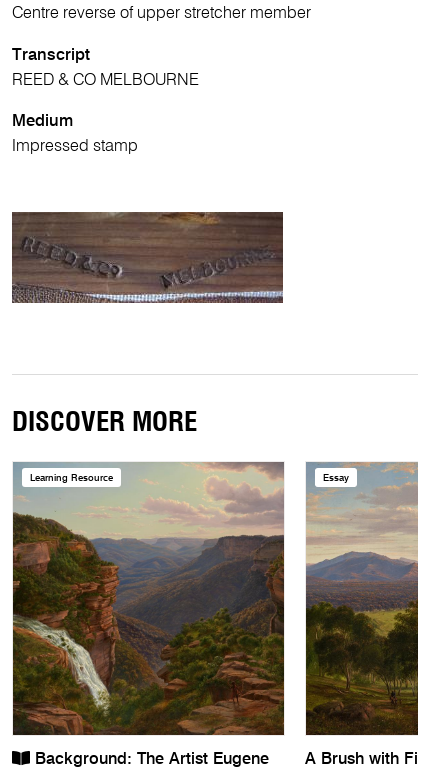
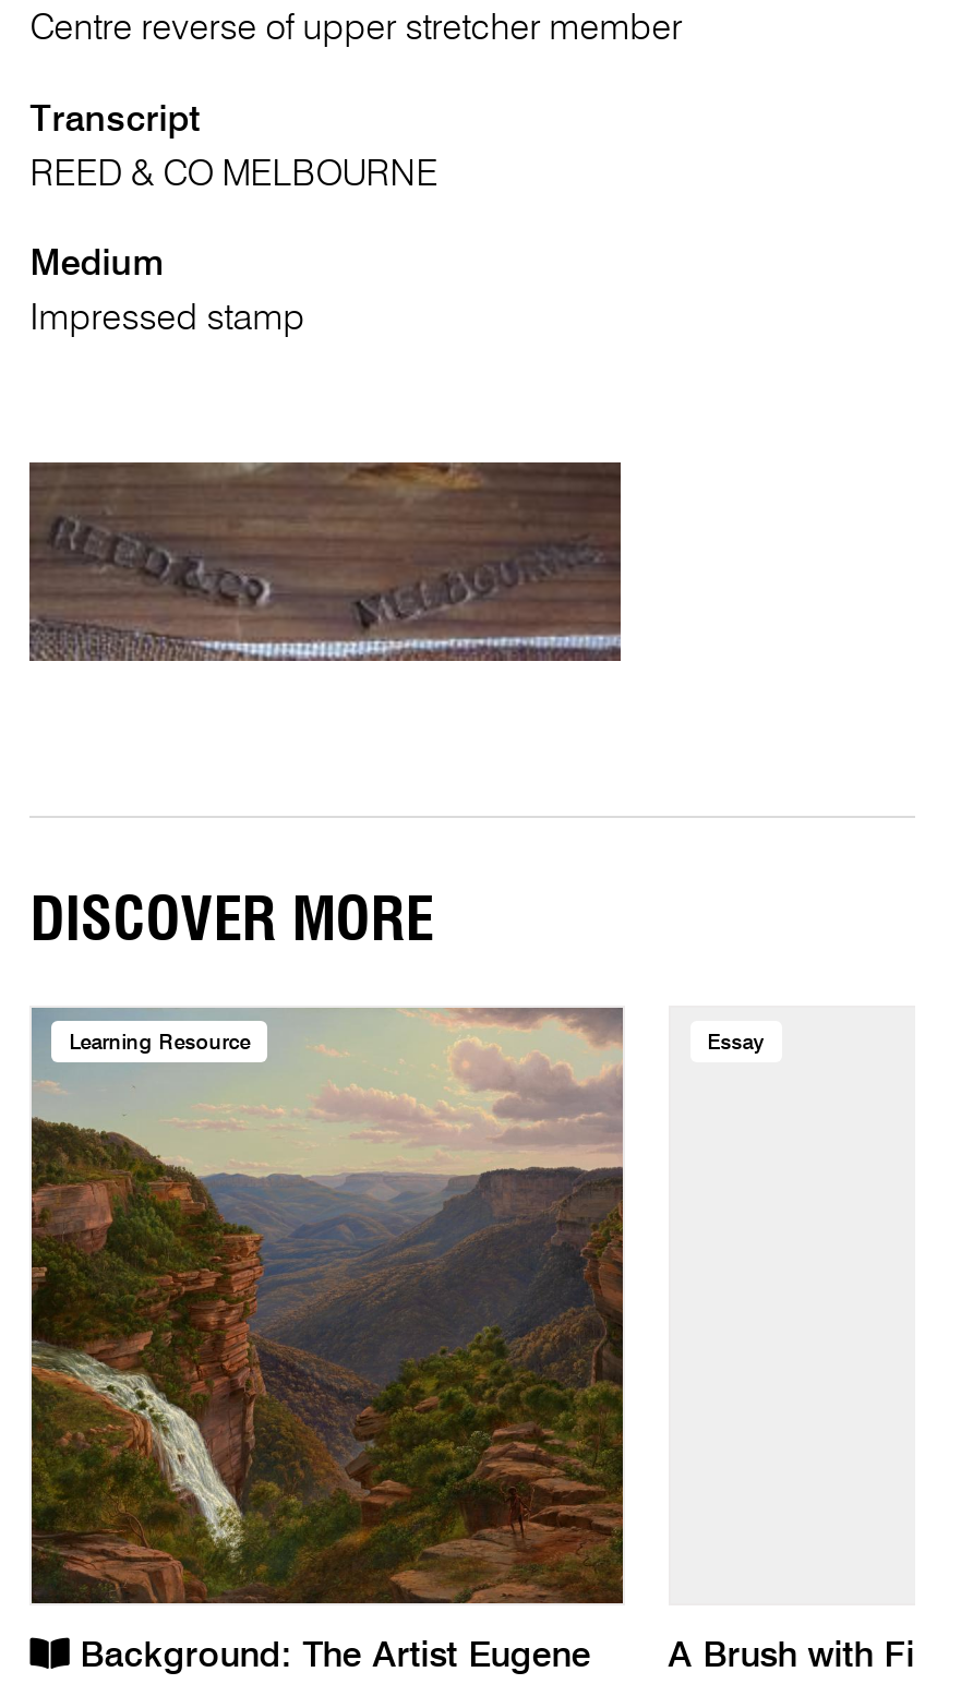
[305,461,419,736] [image] -> none

